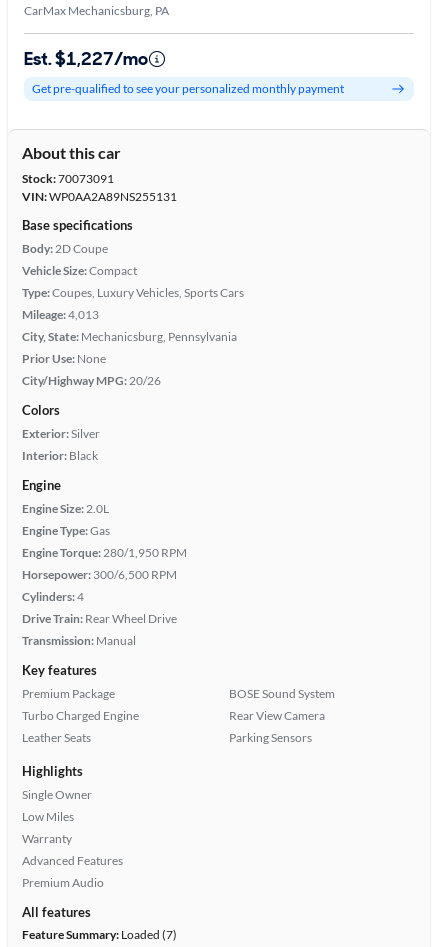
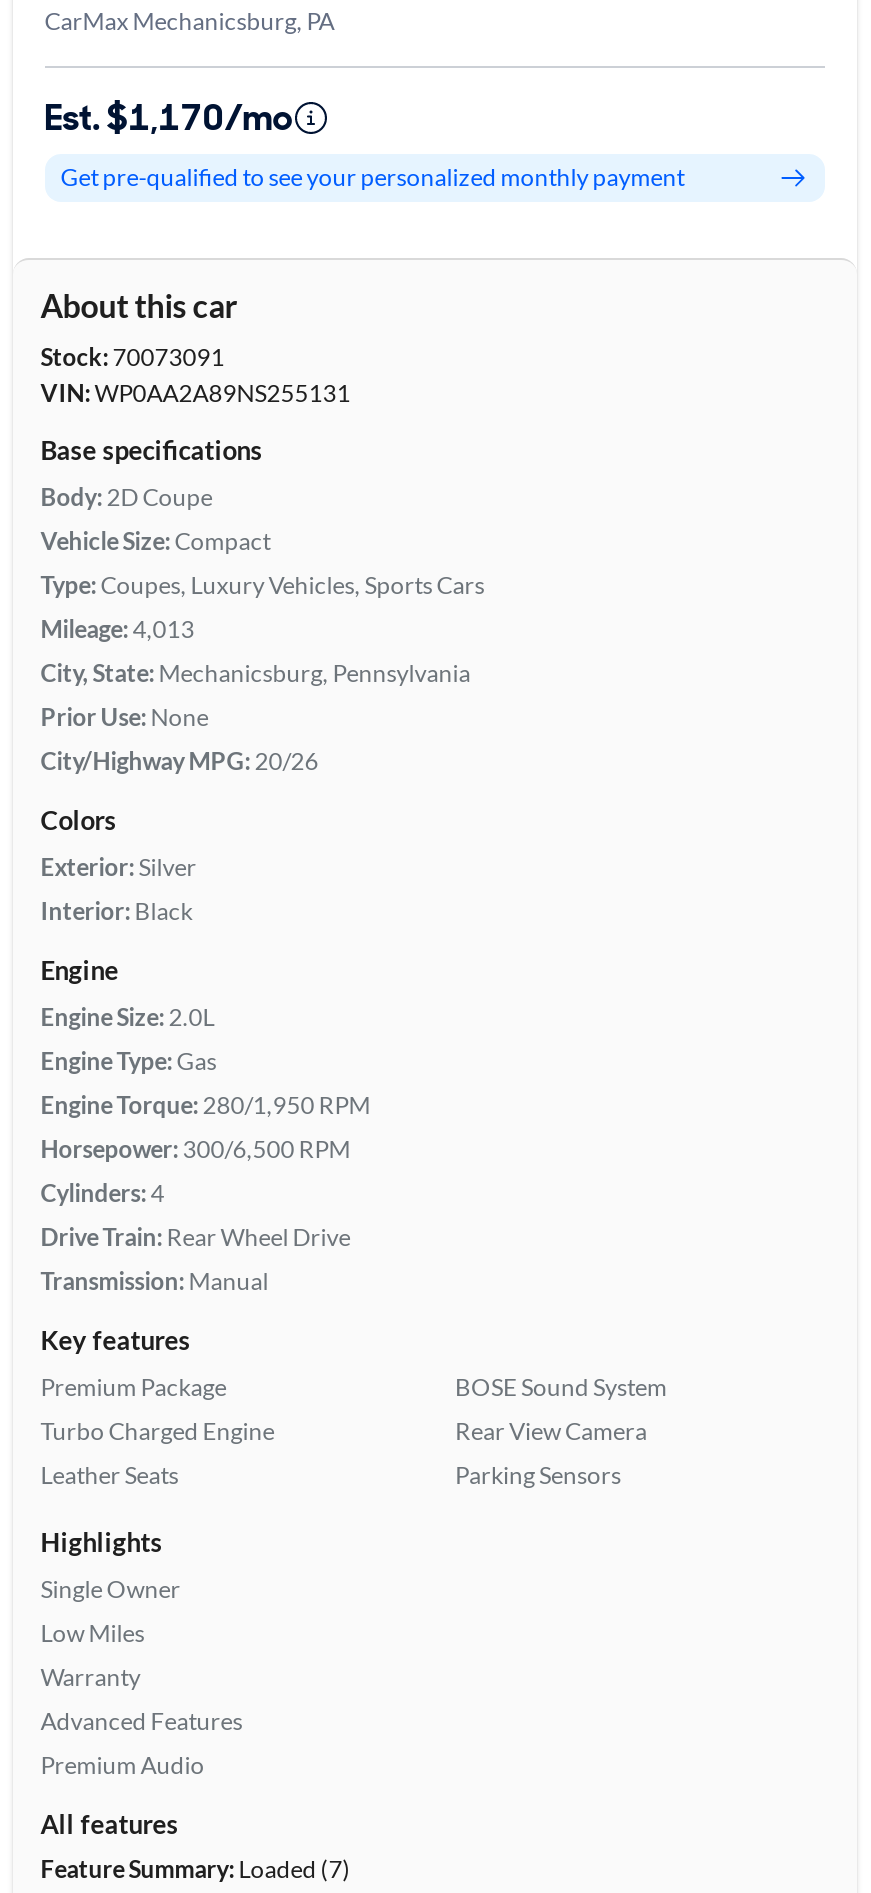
[24,47,148,71] Est. $1,227/mo -> [44,94,292,142] Est. $1,170/mo

